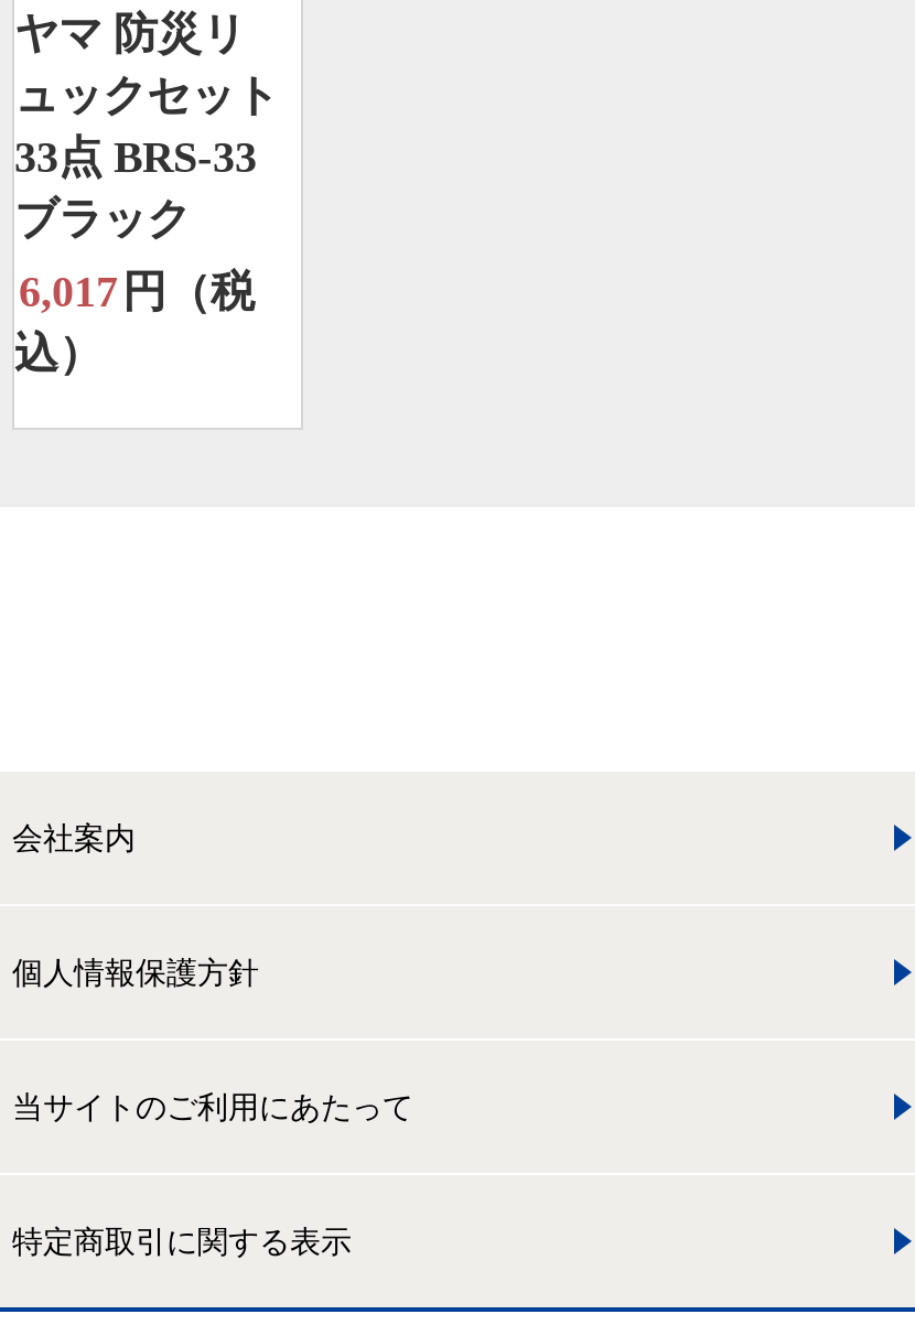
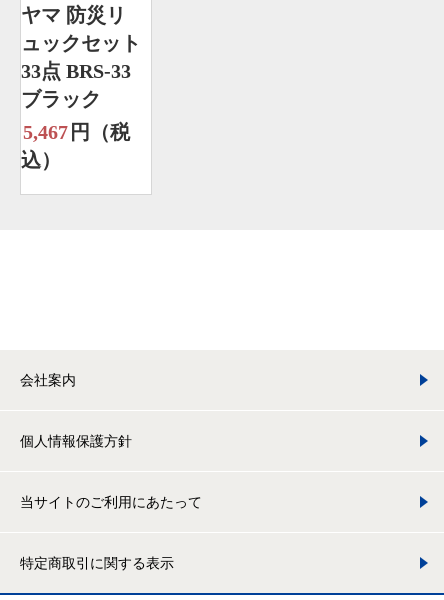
[19,267,255,315] 6,017 円（税 -> [23,121,130,143] 5,467 円（税

